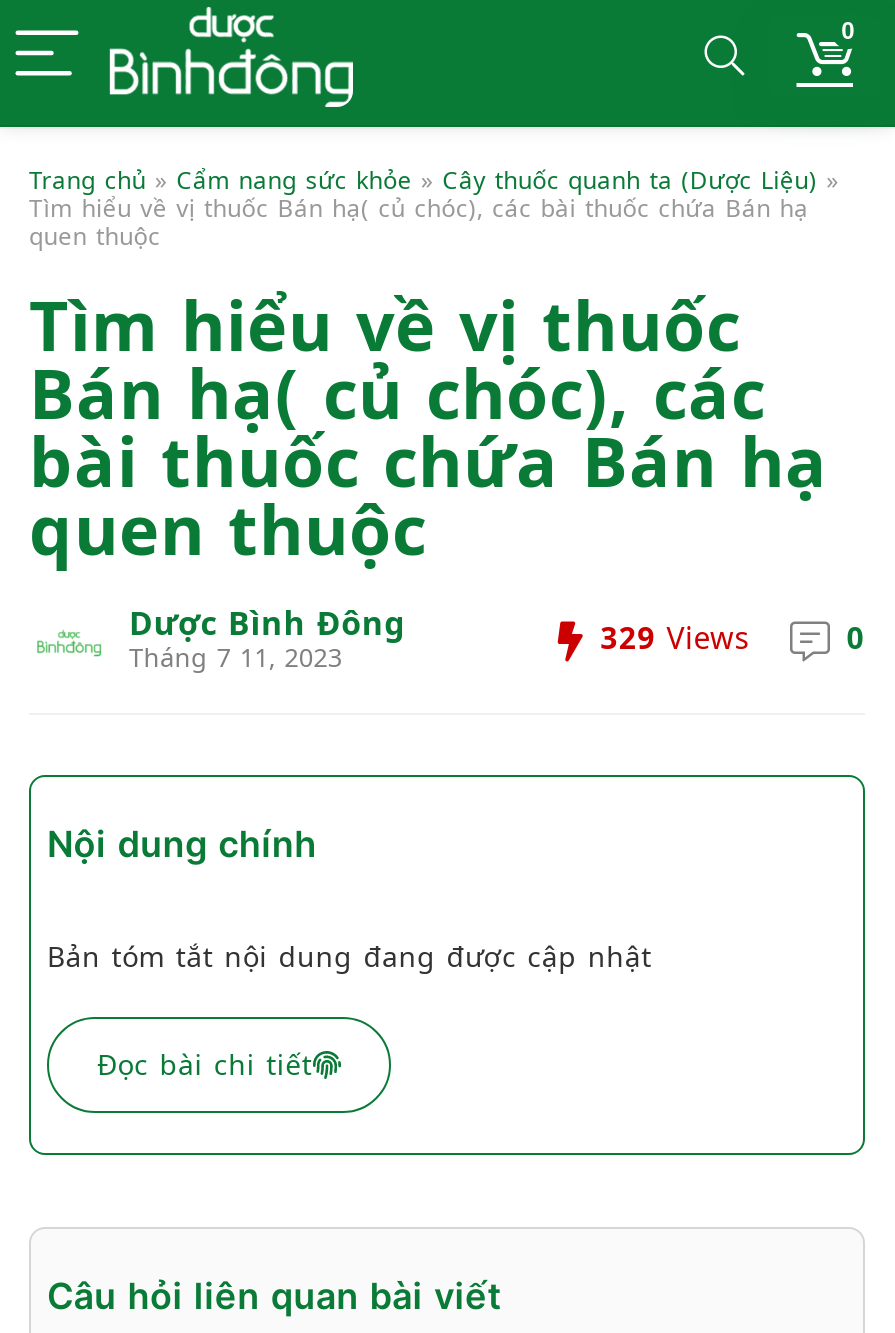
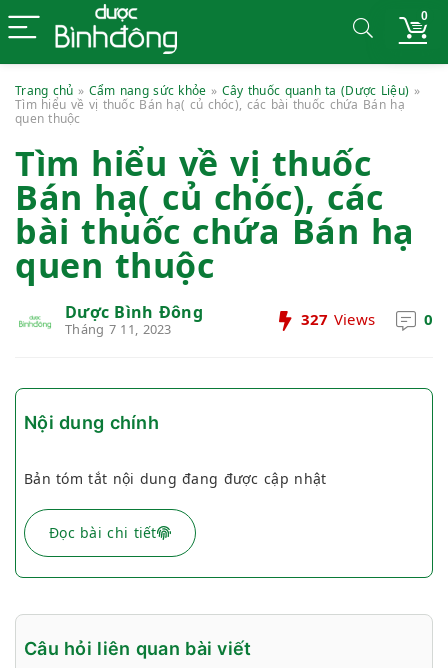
[600,617,749,657] 329 Views -> [301,309,375,329] 327 Views

